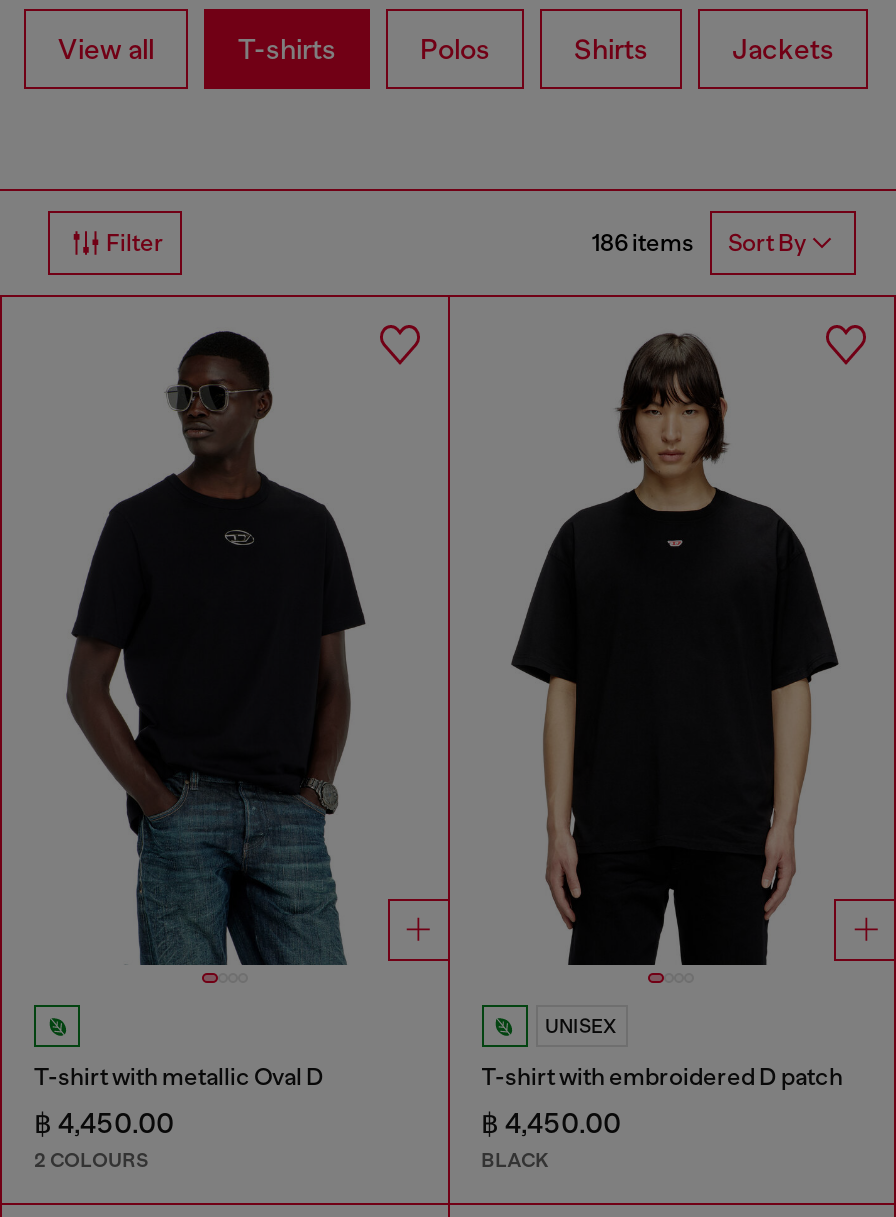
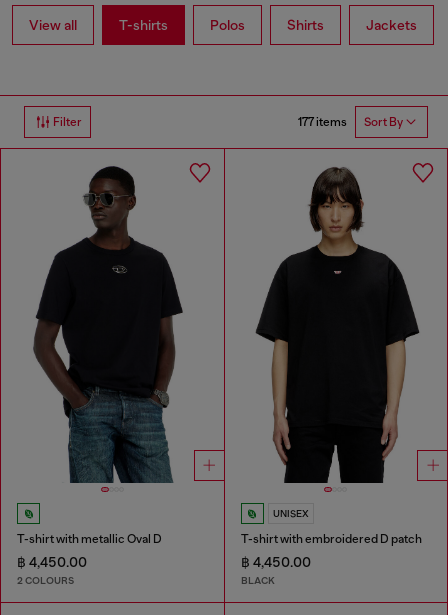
[592,229,806,258] 186 items Sort By -> [298,115,403,129] 177 items Sort By

